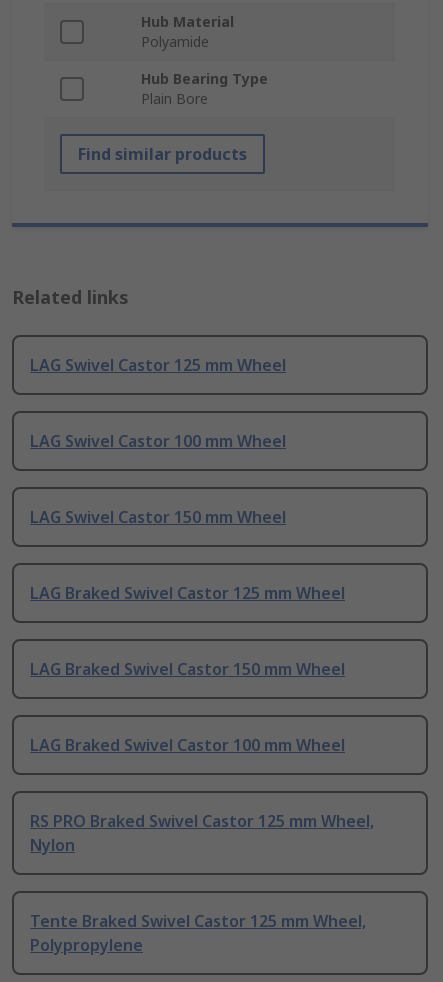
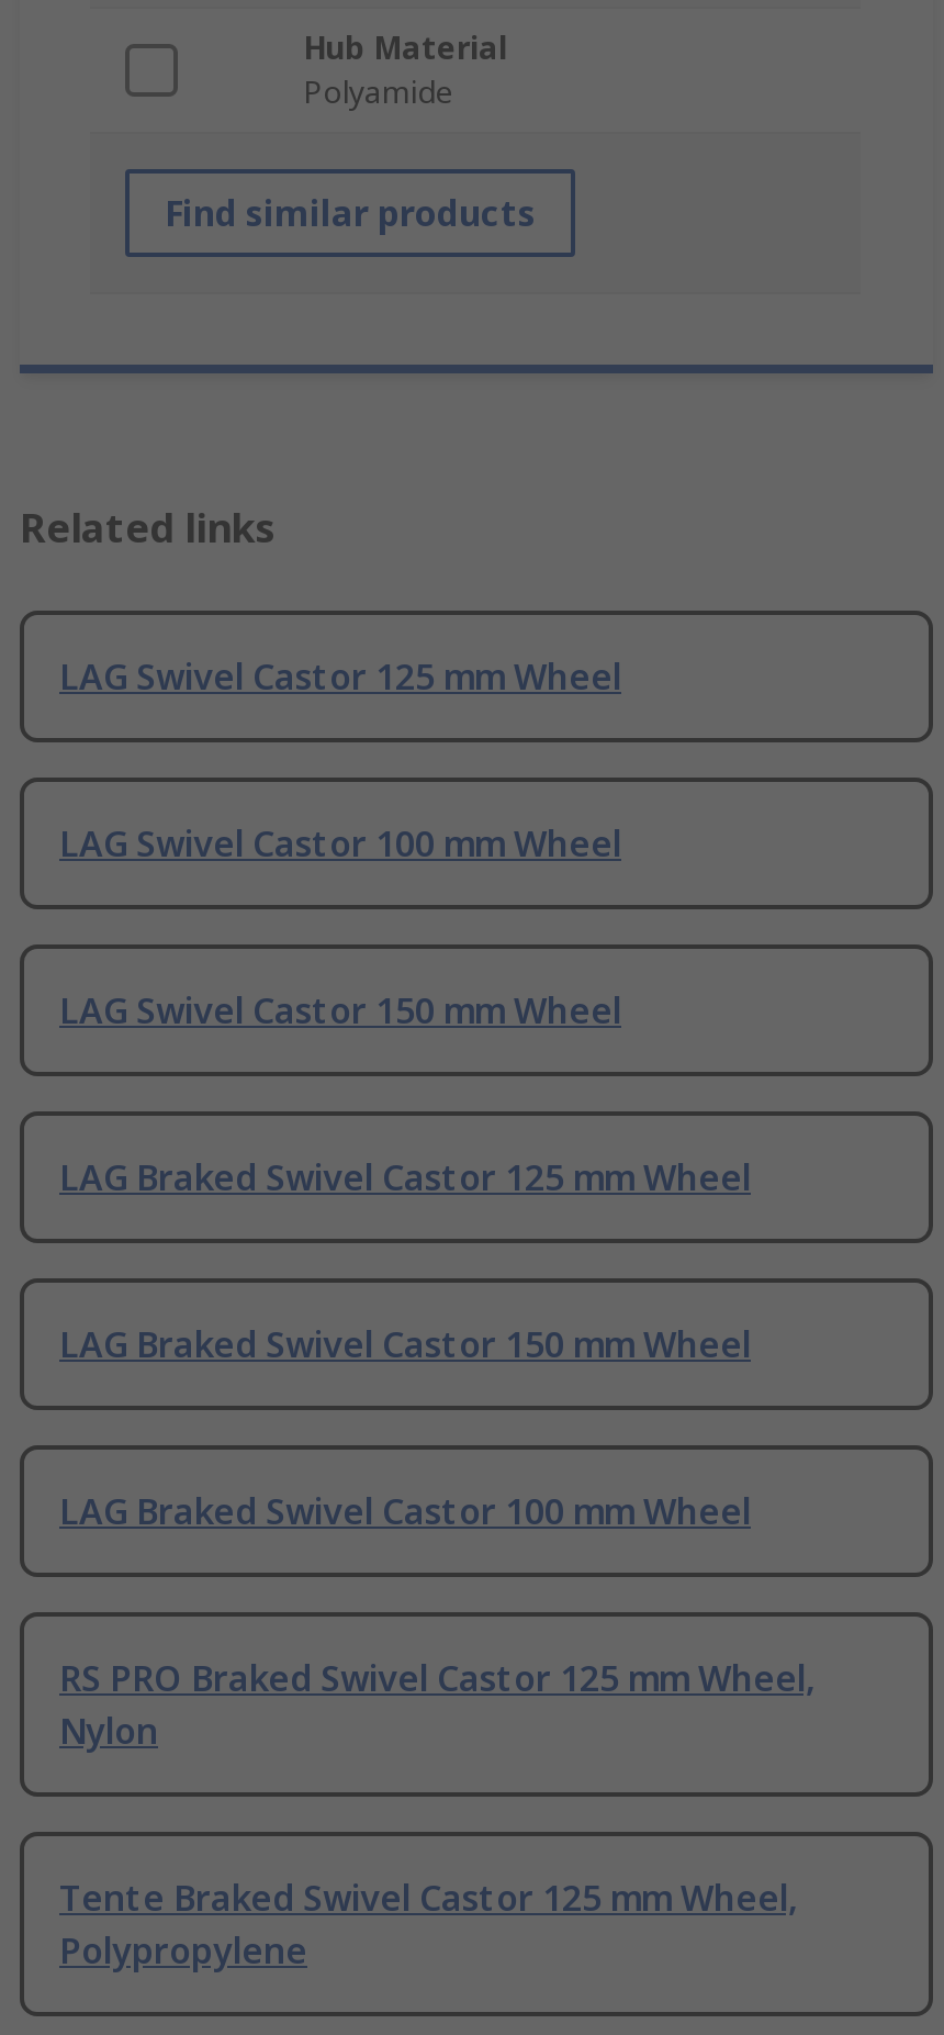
[141,69,268,108] Hub Bearing Type | Plain Bore -> none

